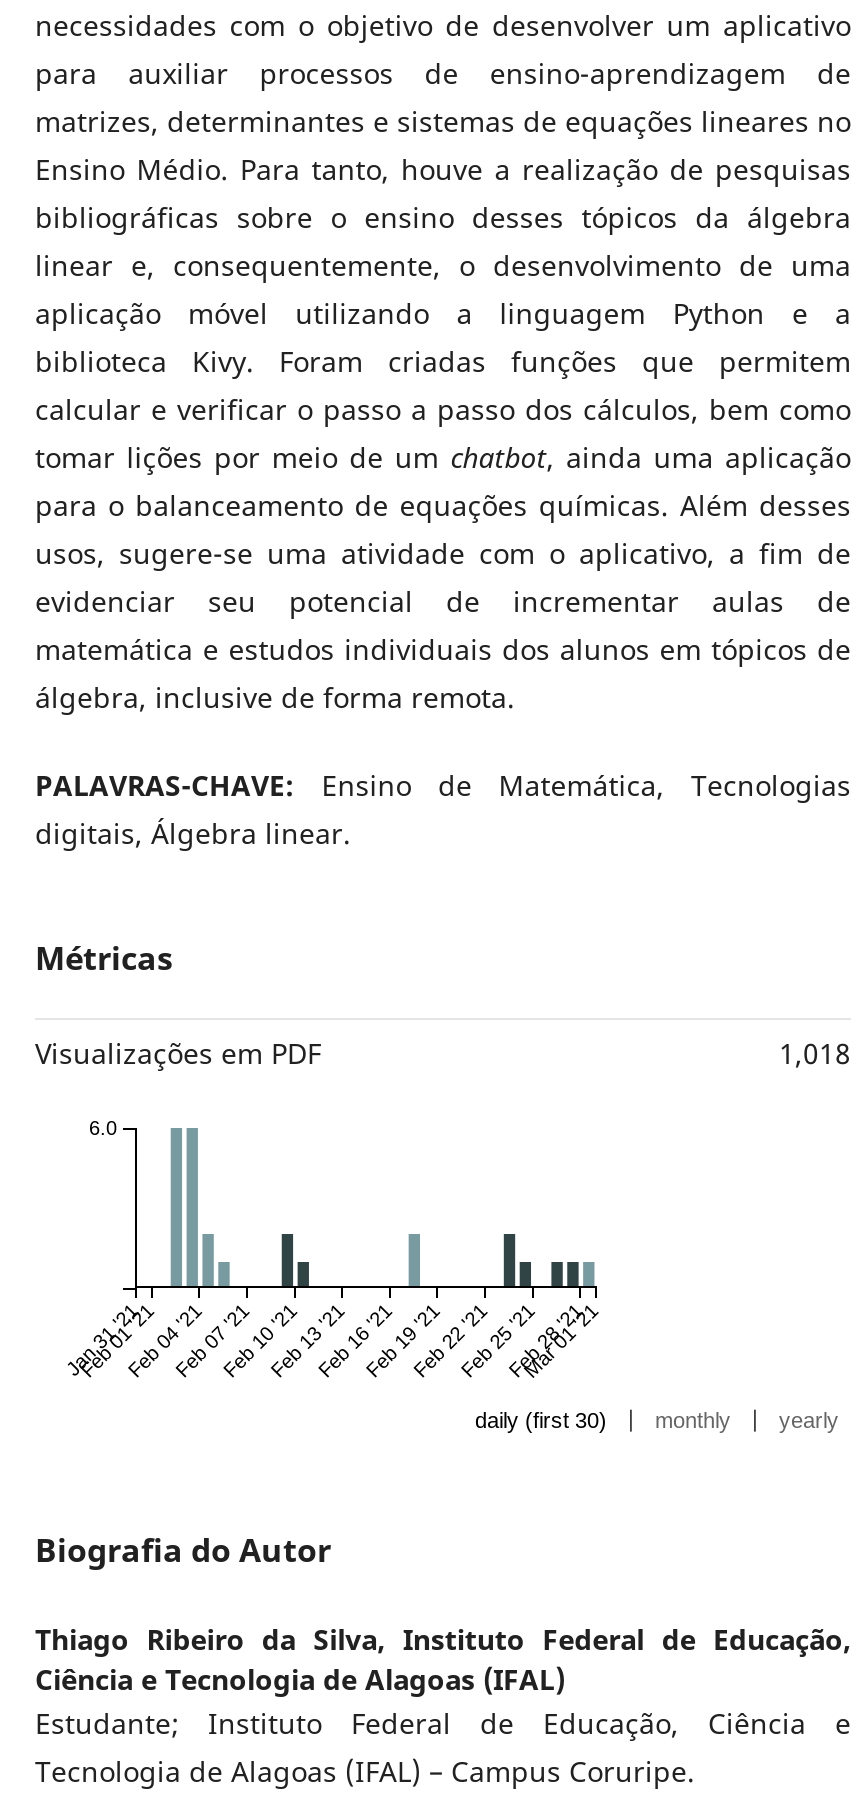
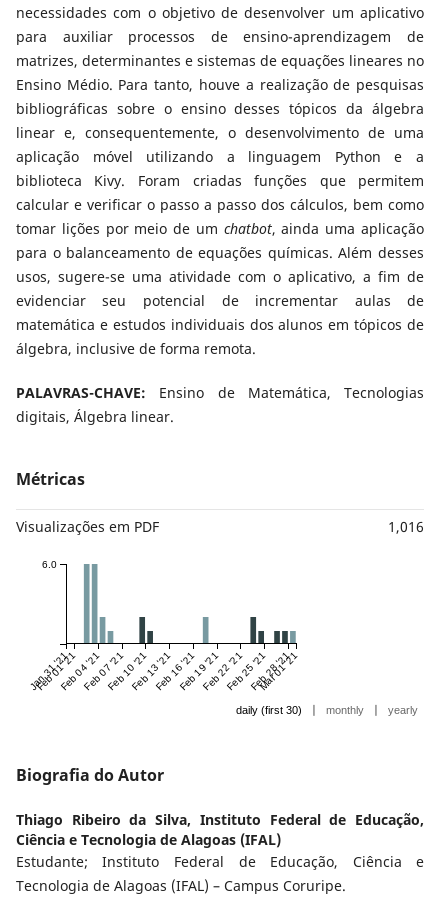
[779,1034,851,1072] 1,018 -> [388,517,424,536] 1,016

